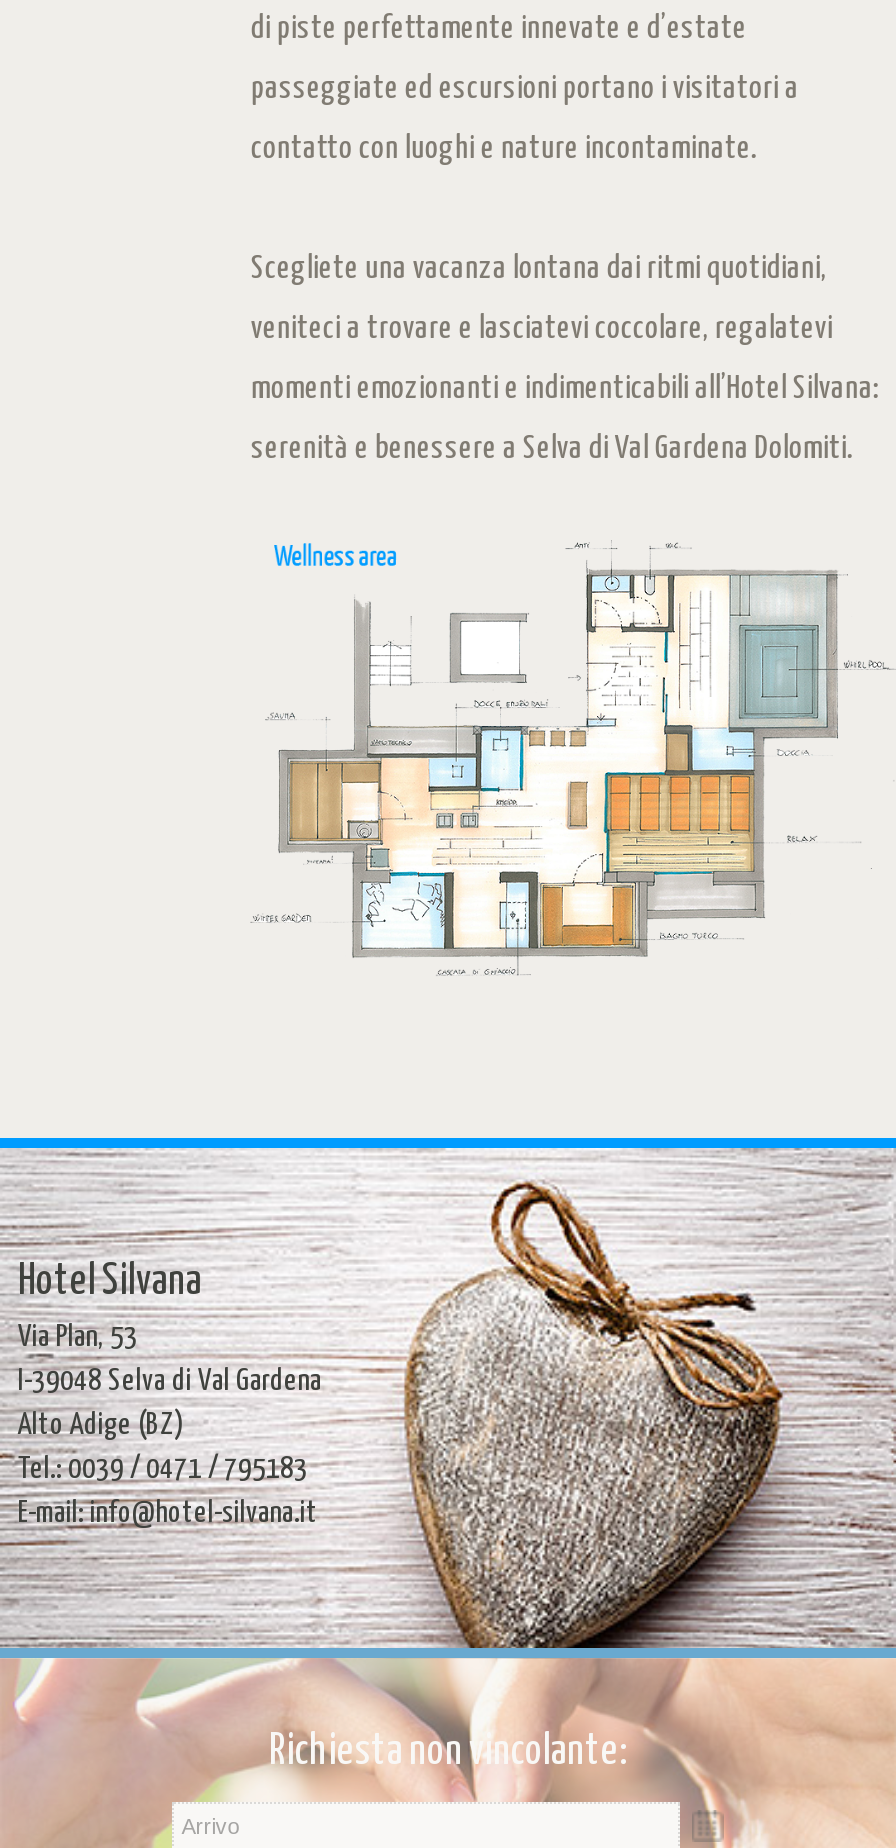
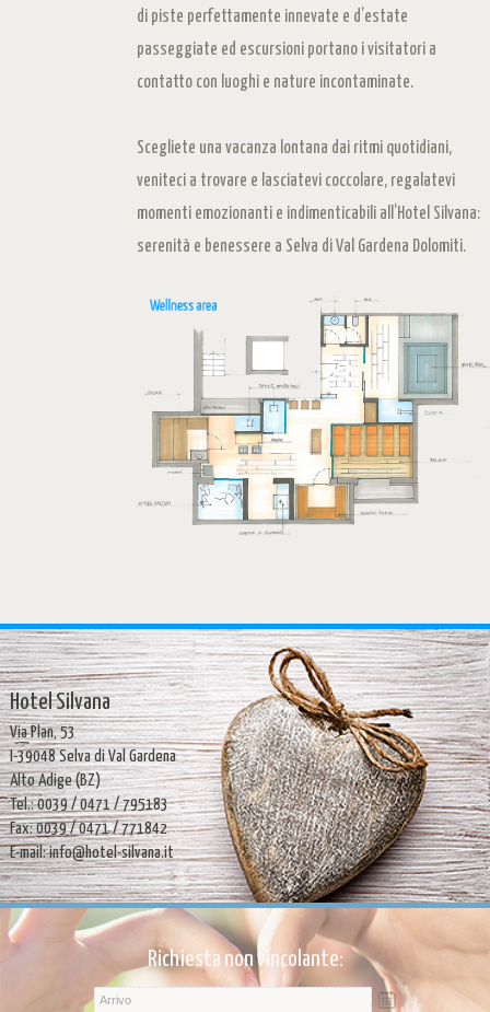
none -> [10,821,167,837] Fax: 0039 / 0471 / 771842
moved [18,1498,318,1528] -> [10,845,174,861]: E-mail:info@hotel-silvana.it

